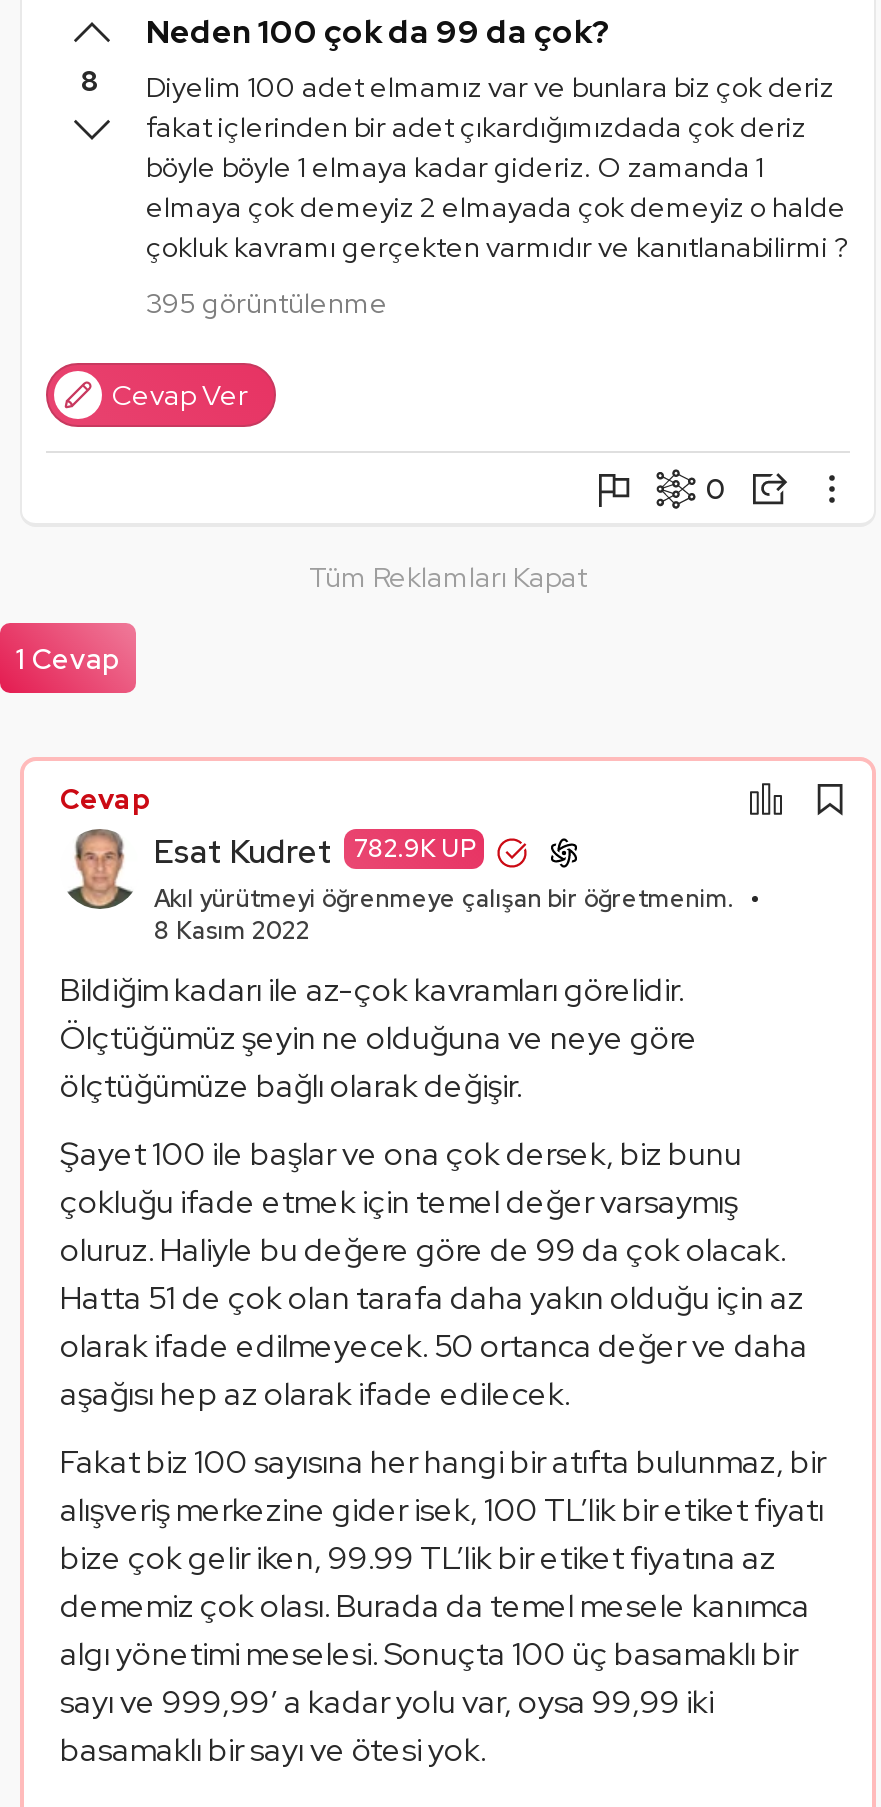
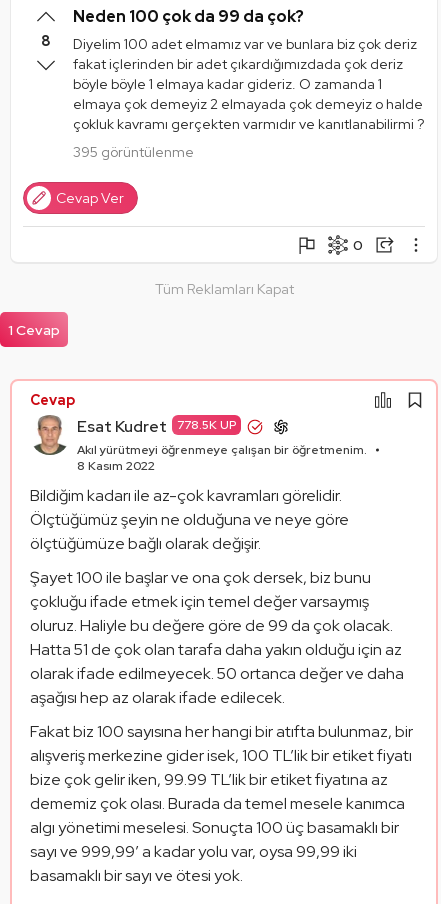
[154,831,474,873] Esat Kudret 782.9K UP -> [77,416,236,437] Esat Kudret 778.5K UP

